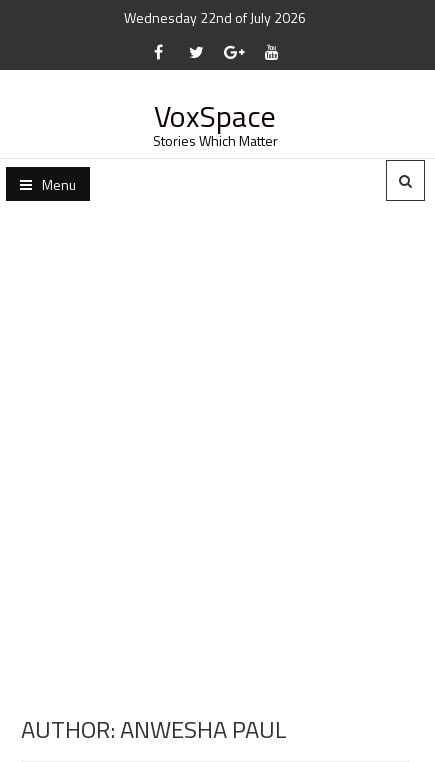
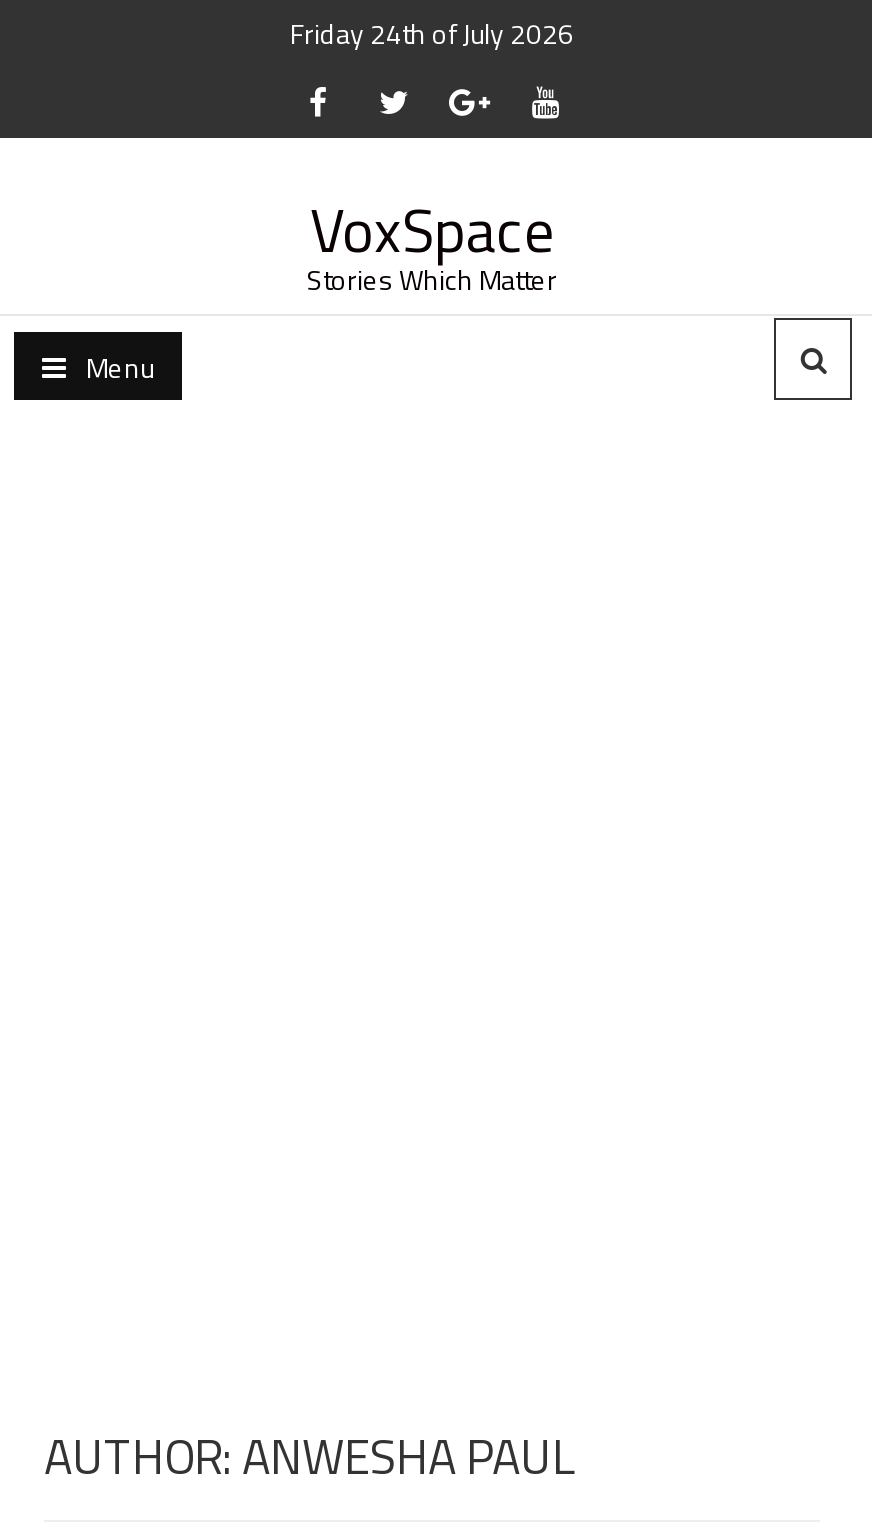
[124,7,306,28] Wednesday 22nd of July 2026 -> [290,12,574,54] Friday 24th of July 2026

